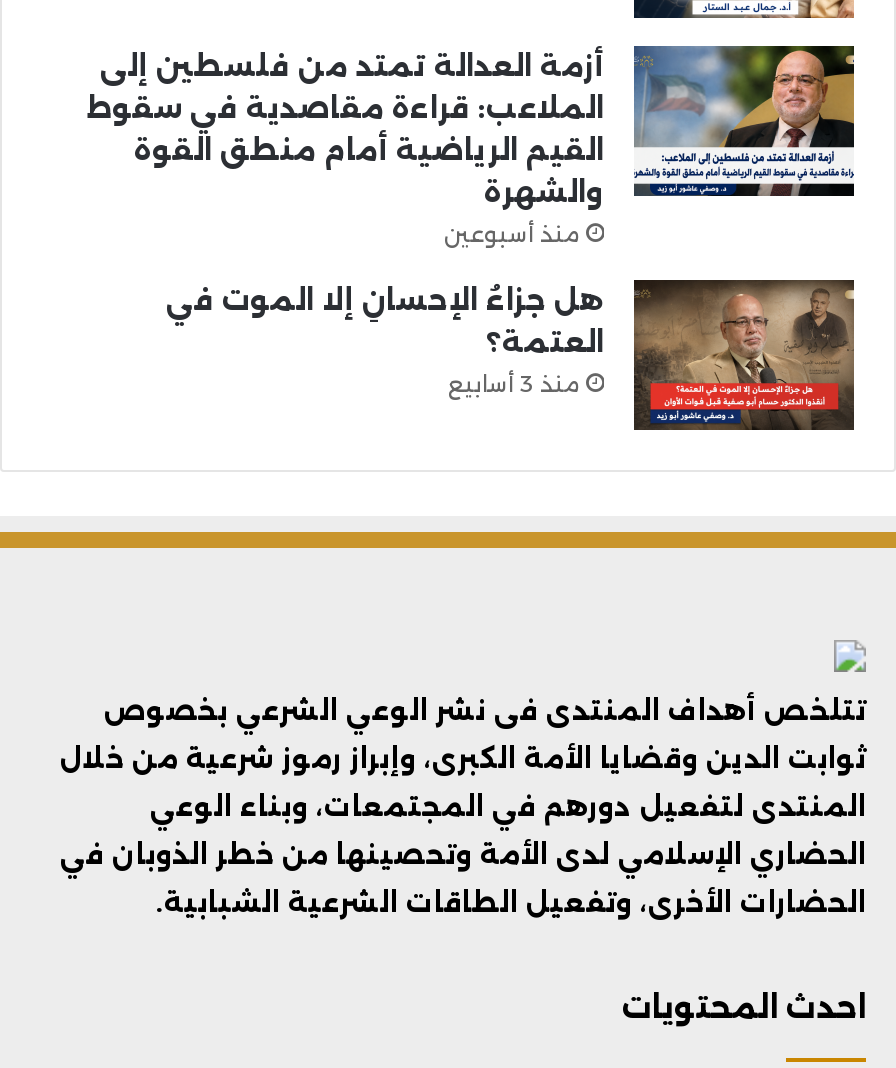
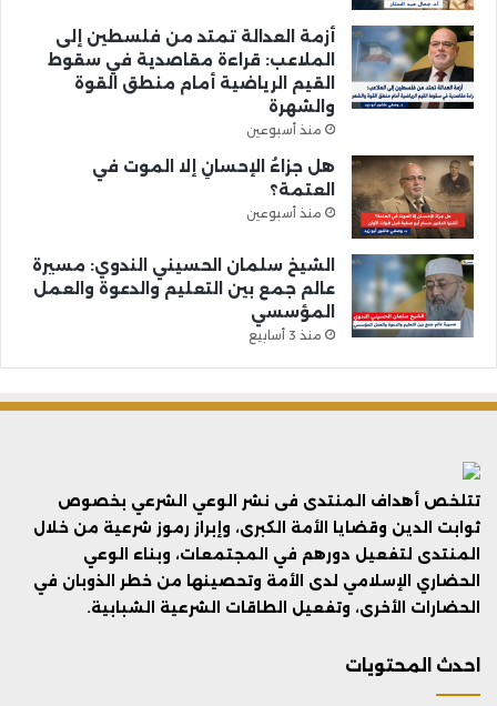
none -> [32,205,475,345] [image] | منذ أسبوعين | الشيخ سلمان الحسيني الندوي: مسيرة | عالم جمع بين التعليم والدعوة والعمل | المؤسسي

